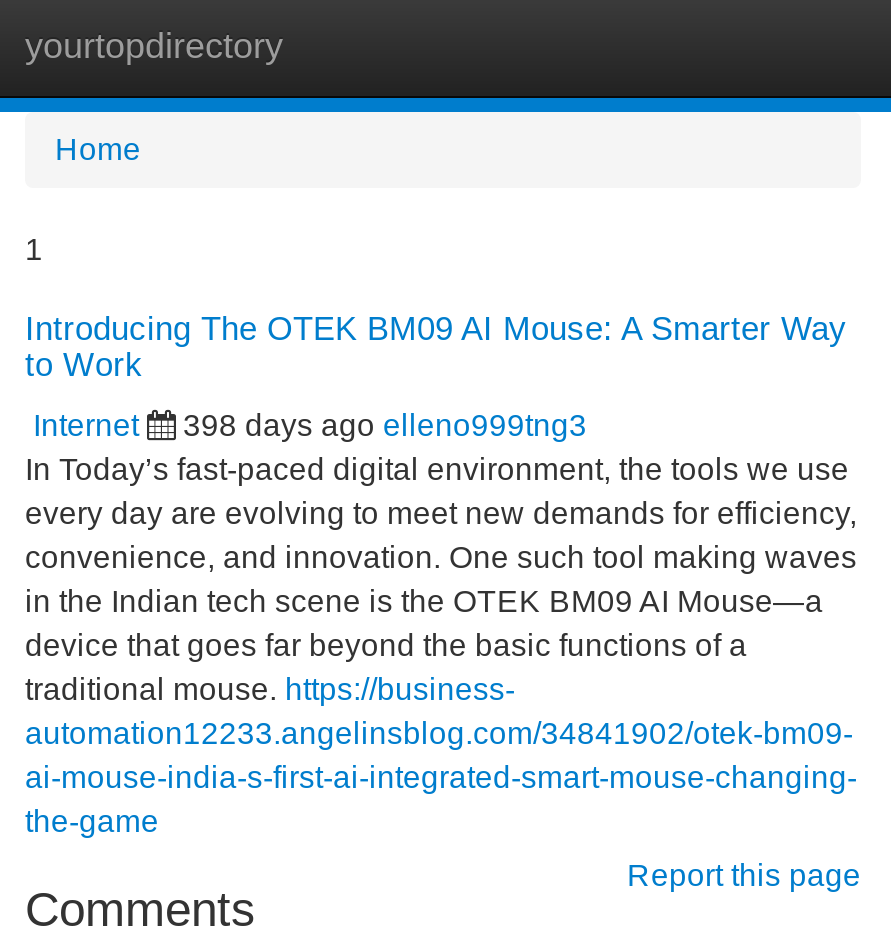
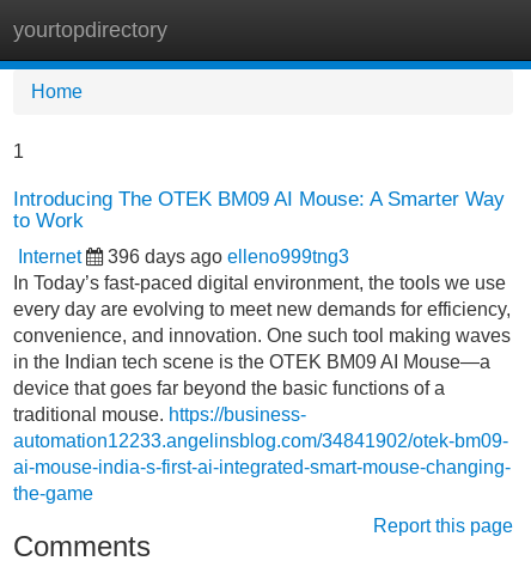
[183,408,587,442] 398 days ago elleno999tng3 -> [108,246,349,267] 396 days ago elleno999tng3

